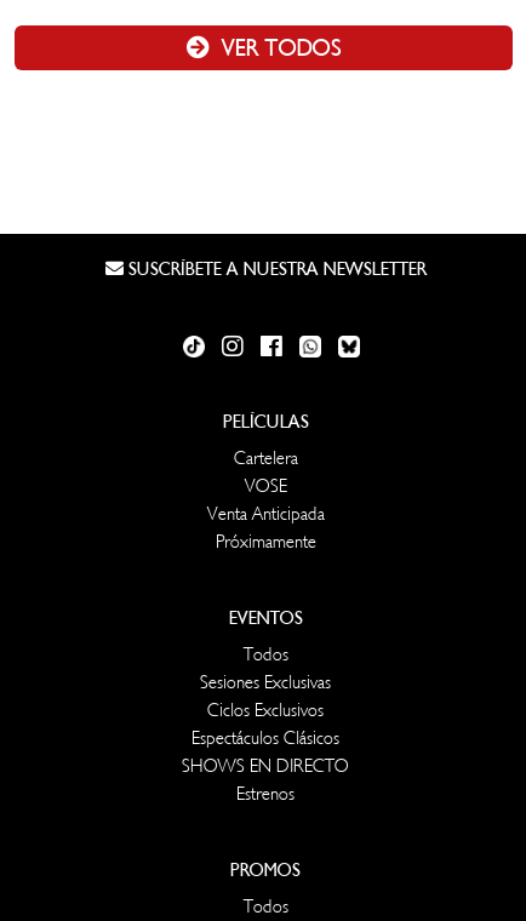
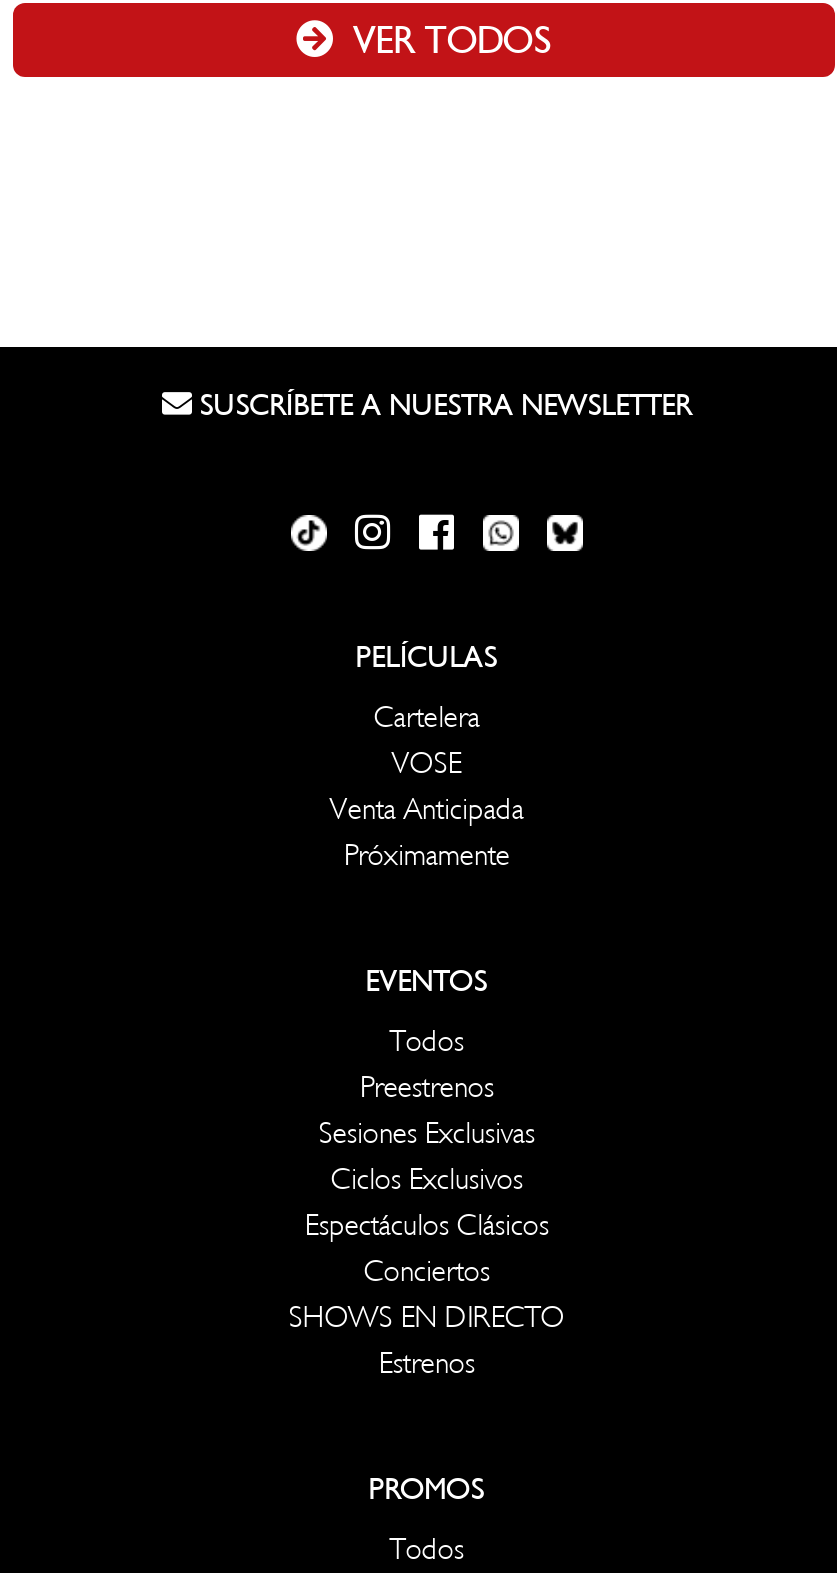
none -> [360,1069,494,1107] Preestrenos
none -> [364,1253,490,1291] Conciertos

